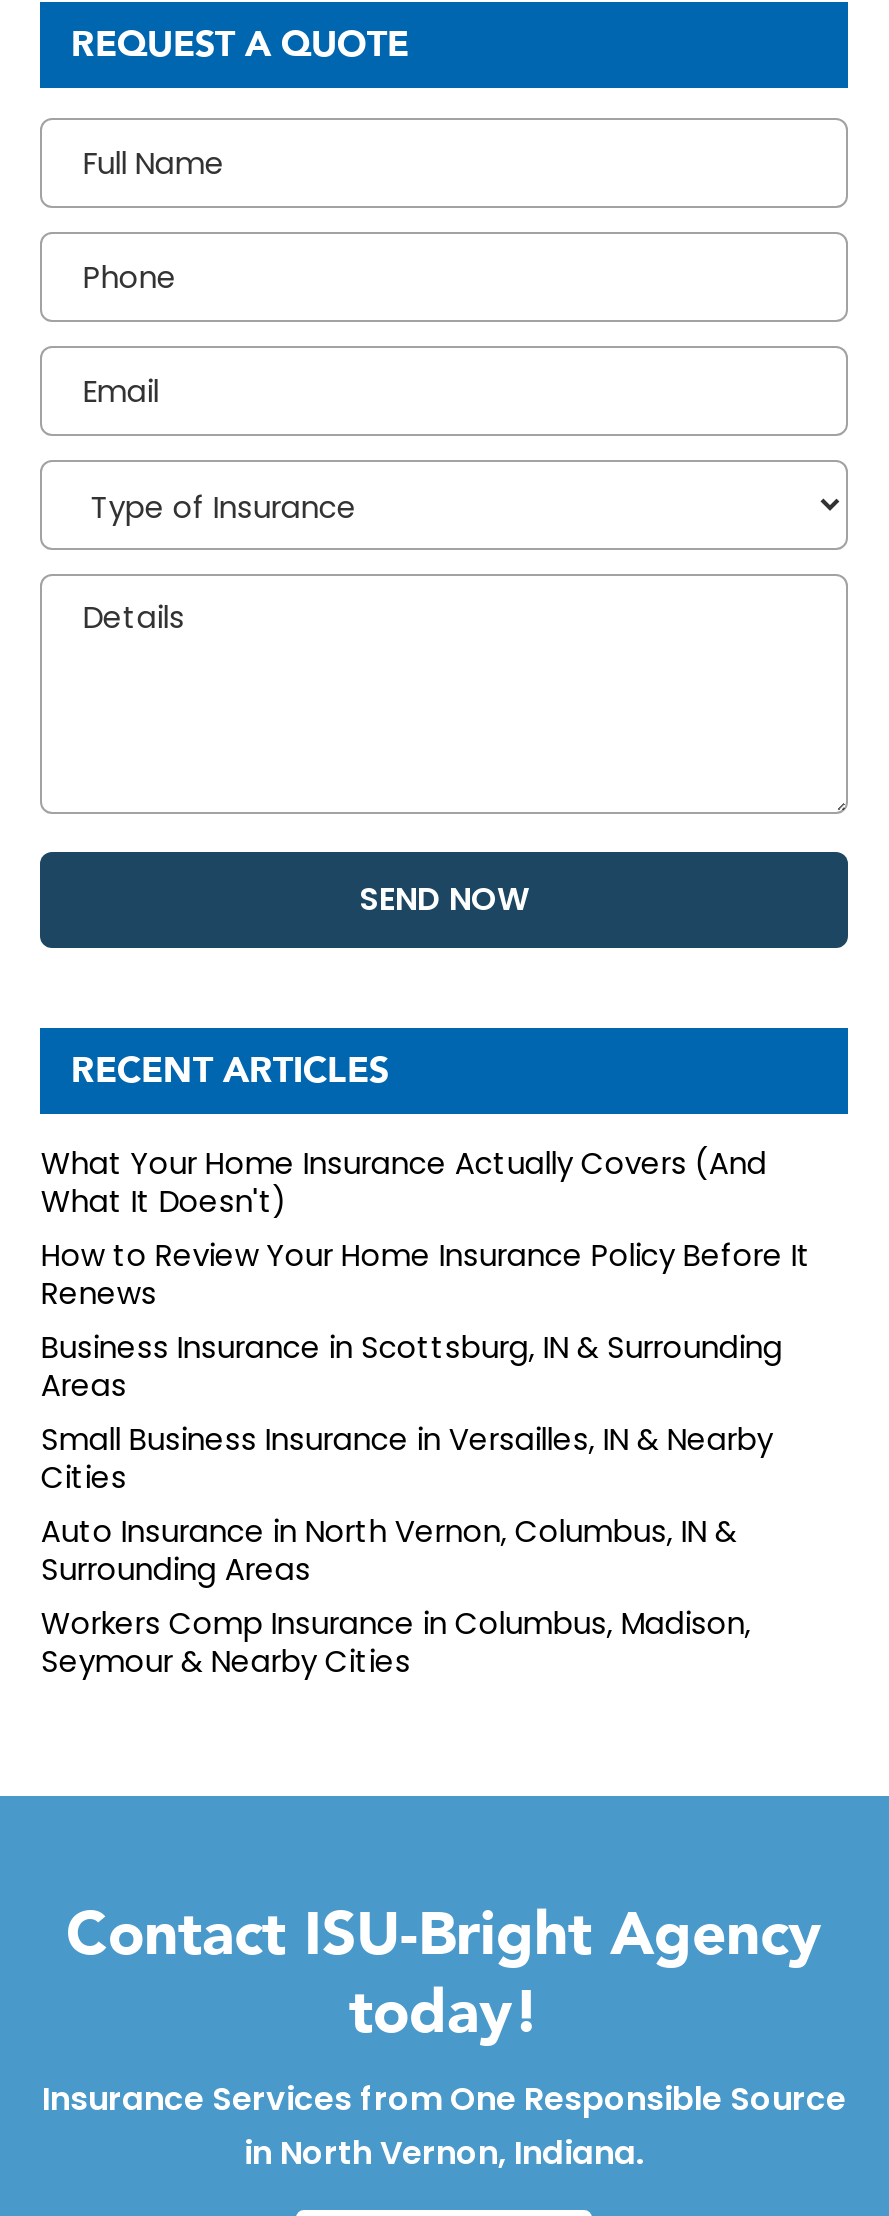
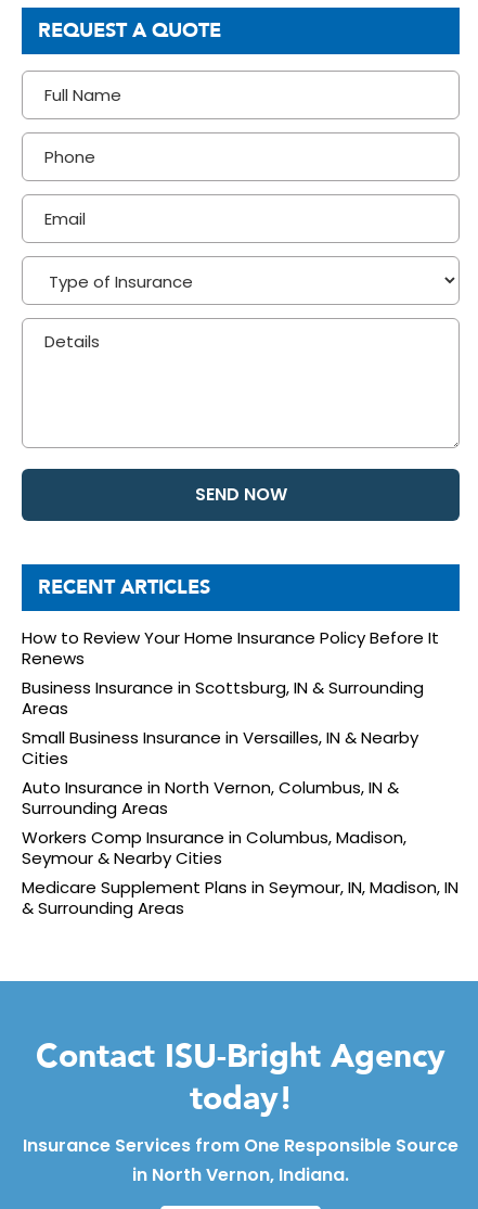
[41,1142,767,1222] What Your Home Insurance Actually Covers (And | What It Doesn't) -> none
moved [41,1234,811,1682] -> [22,626,439,870]: How to Review Your Home Insurance Policy Before It | Renews | Business Insurance in Scottsburg, IN & Surrounding | ... | Workers Comp Insurance in Columbus, Madison, | Seymour & Nearby Cities
none -> [22,876,459,919] Medicare Supplement Plans in Seymour, IN, Madison, IN | & Surrounding Areas

